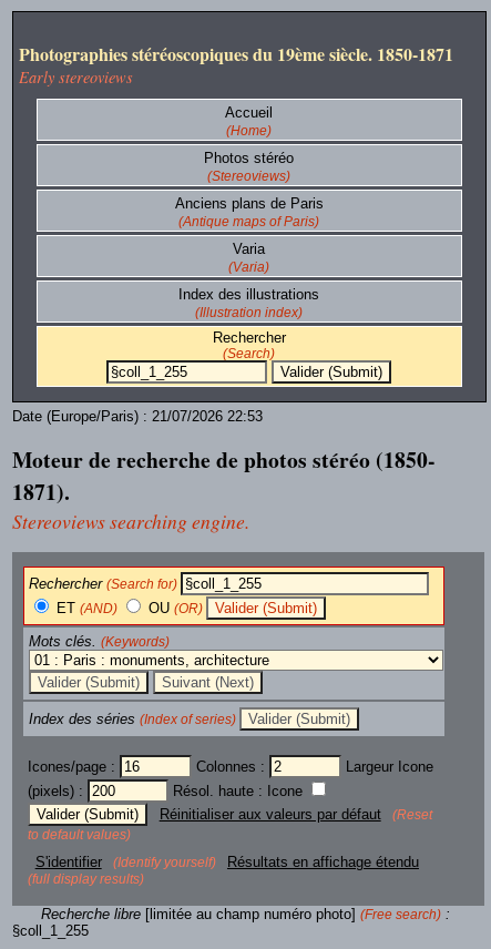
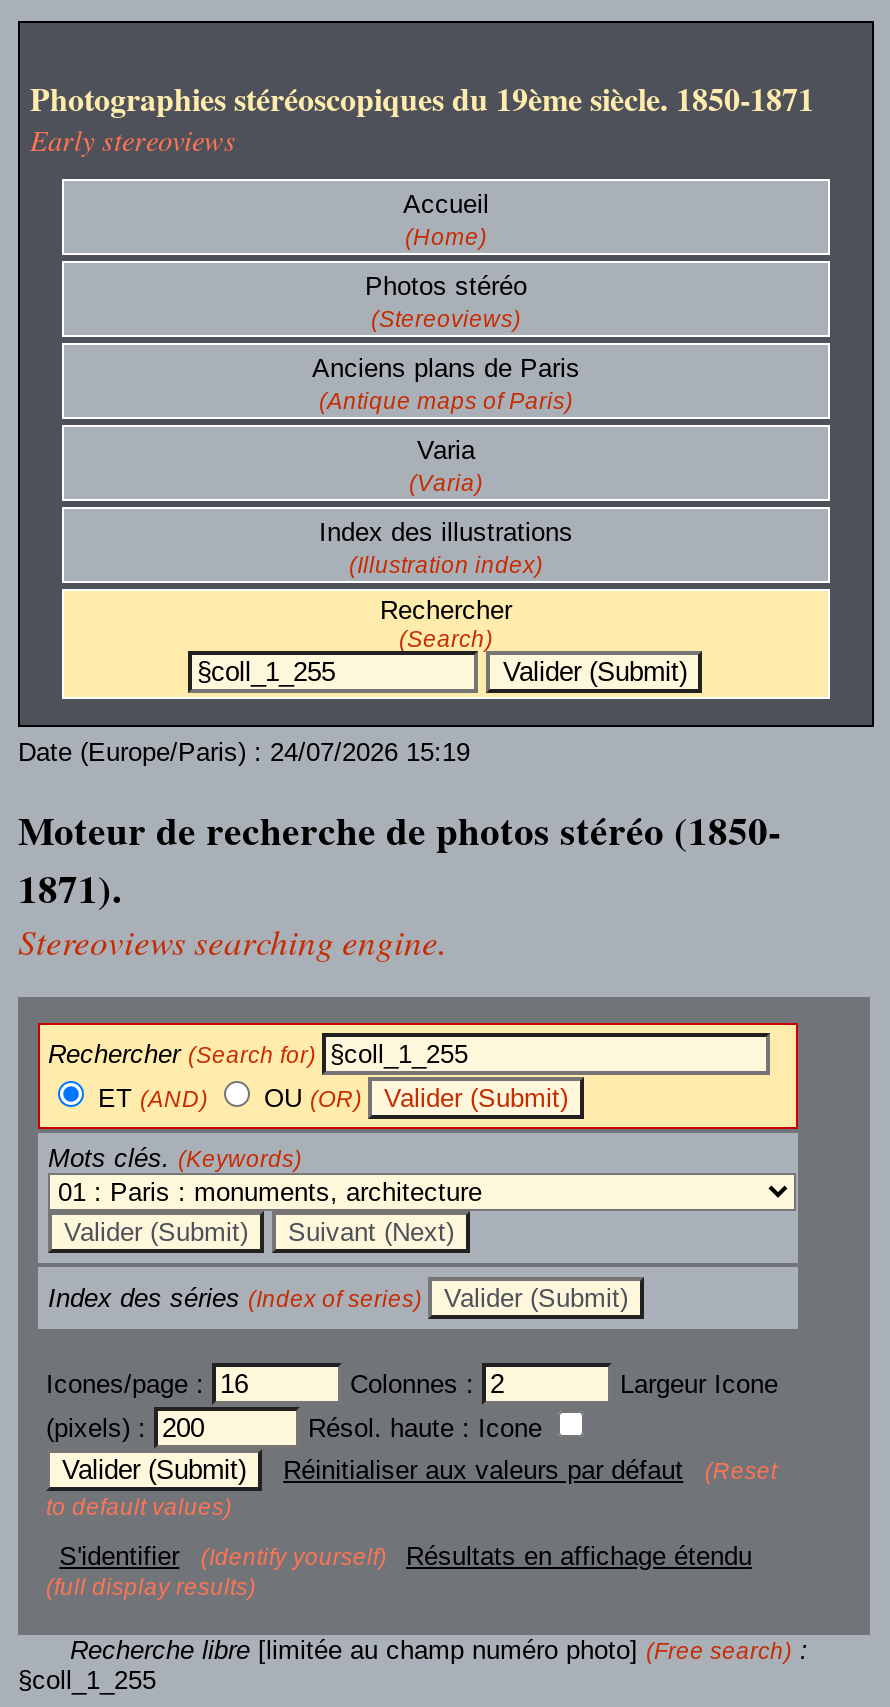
[12,408,263,425] Date (Europe/Paris) : 21/07/2026 22:53 -> [18,738,470,768] Date (Europe/Paris) : 24/07/2026 15:19

